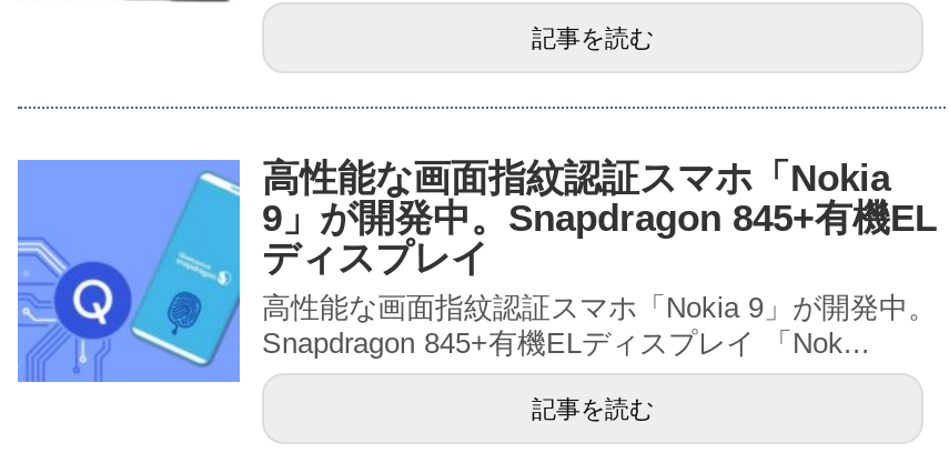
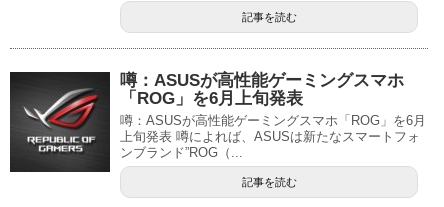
[16,157,937,384] [image] | 高性能な画面指紋認証スマホ「Nokia | 9」が開発中。Snapdragon 845+有機EL | ディスプレイ | 高性能な画面指紋認証スマホ「Nokia 9」が開発中。 | Snapdragon 845+有機ELディスプレイ 「Nok... -> [9,71,426,173] [image] | 噂：ASUSが高性能ゲーミングスマホ | 「ROG」を6月上旬発表 | 噂：ASUSが高性能ゲーミングスマホ「ROG」を6月 | 上旬発表 噂によれば、ASUSは新たなスマートフォ | ンブランド”ROG（...

